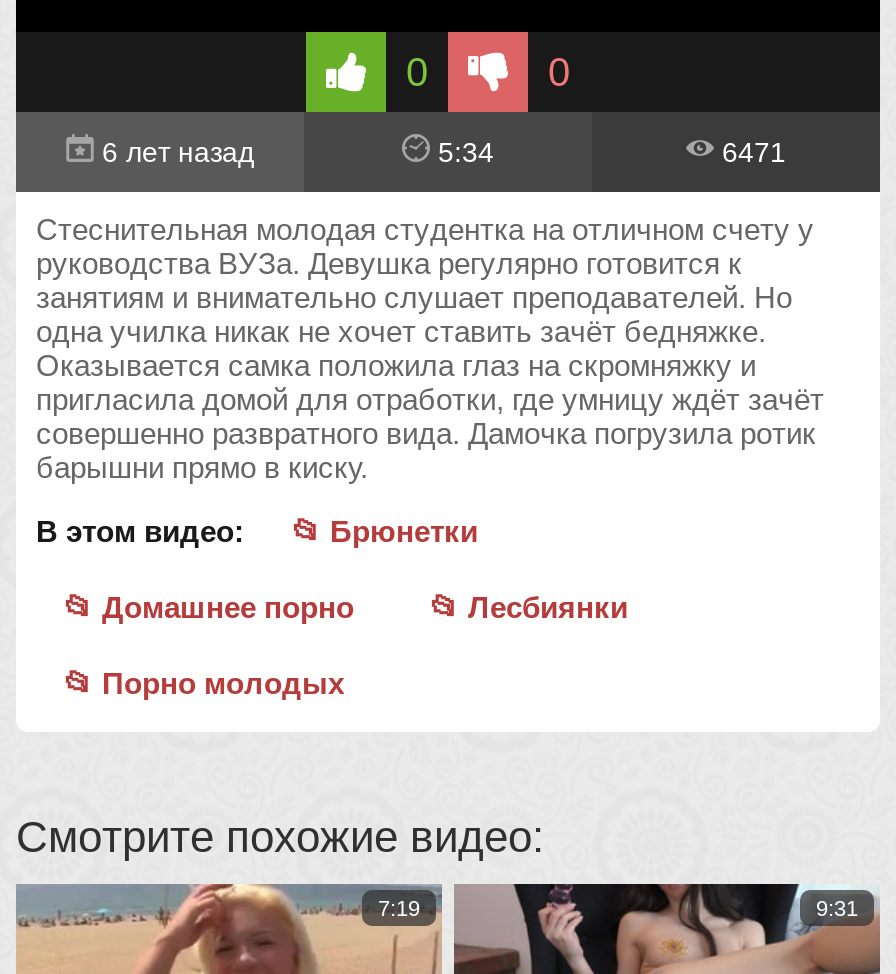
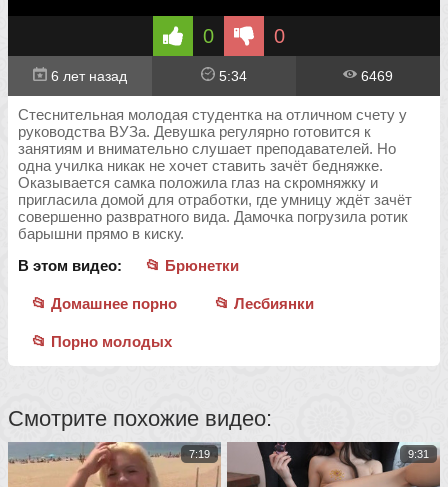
[714,136,786,168] 6471 -> [357,68,393,84] 6469

